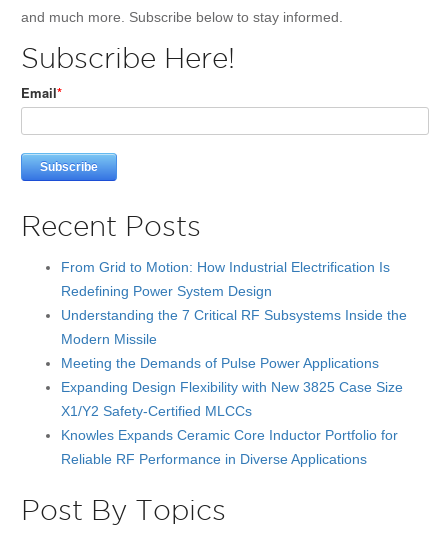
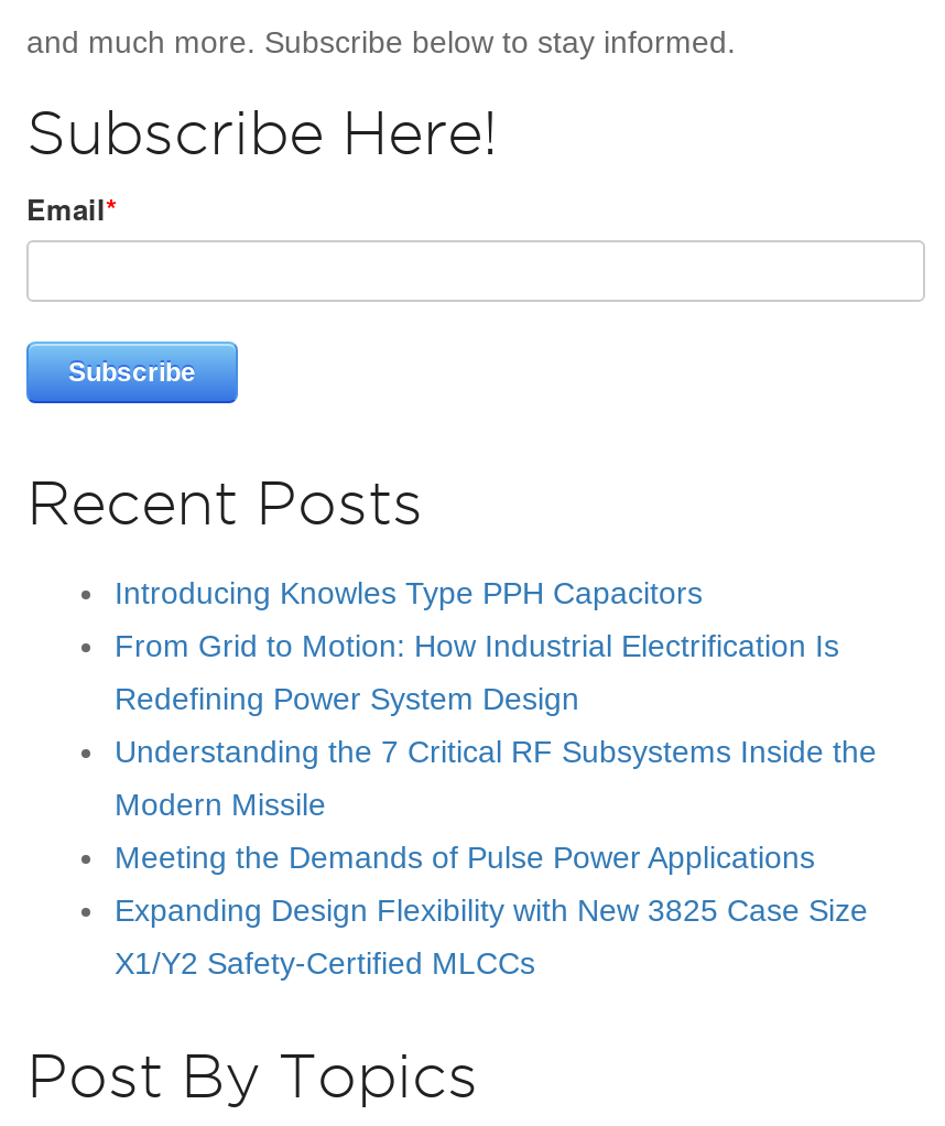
none -> [115,574,703,609] Introducing Knowles Type PPH Capacitors
moved [61,258,407,418] -> [115,627,877,979]: From Grid to Motion: How Industrial Electrification Is | Redefining Power System Design | Understanding the 7 Critical RF Subsystems Inside the | Modern Missile | Meeting the Demands of Pulse Power Applications | Expanding Design Flexibility with New 3825 Case Size | X1/Y2 Safety-Certified MLCCs
[61,426,398,466] Knowles Expands Ceramic Core Inductor Portfolio for | Reliable RF Performance in Diverse Applications -> none

